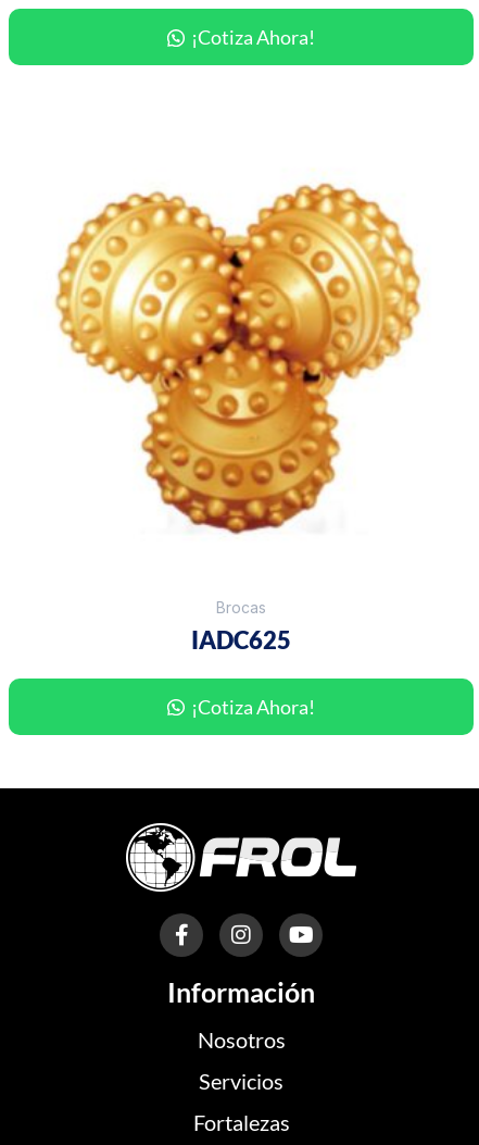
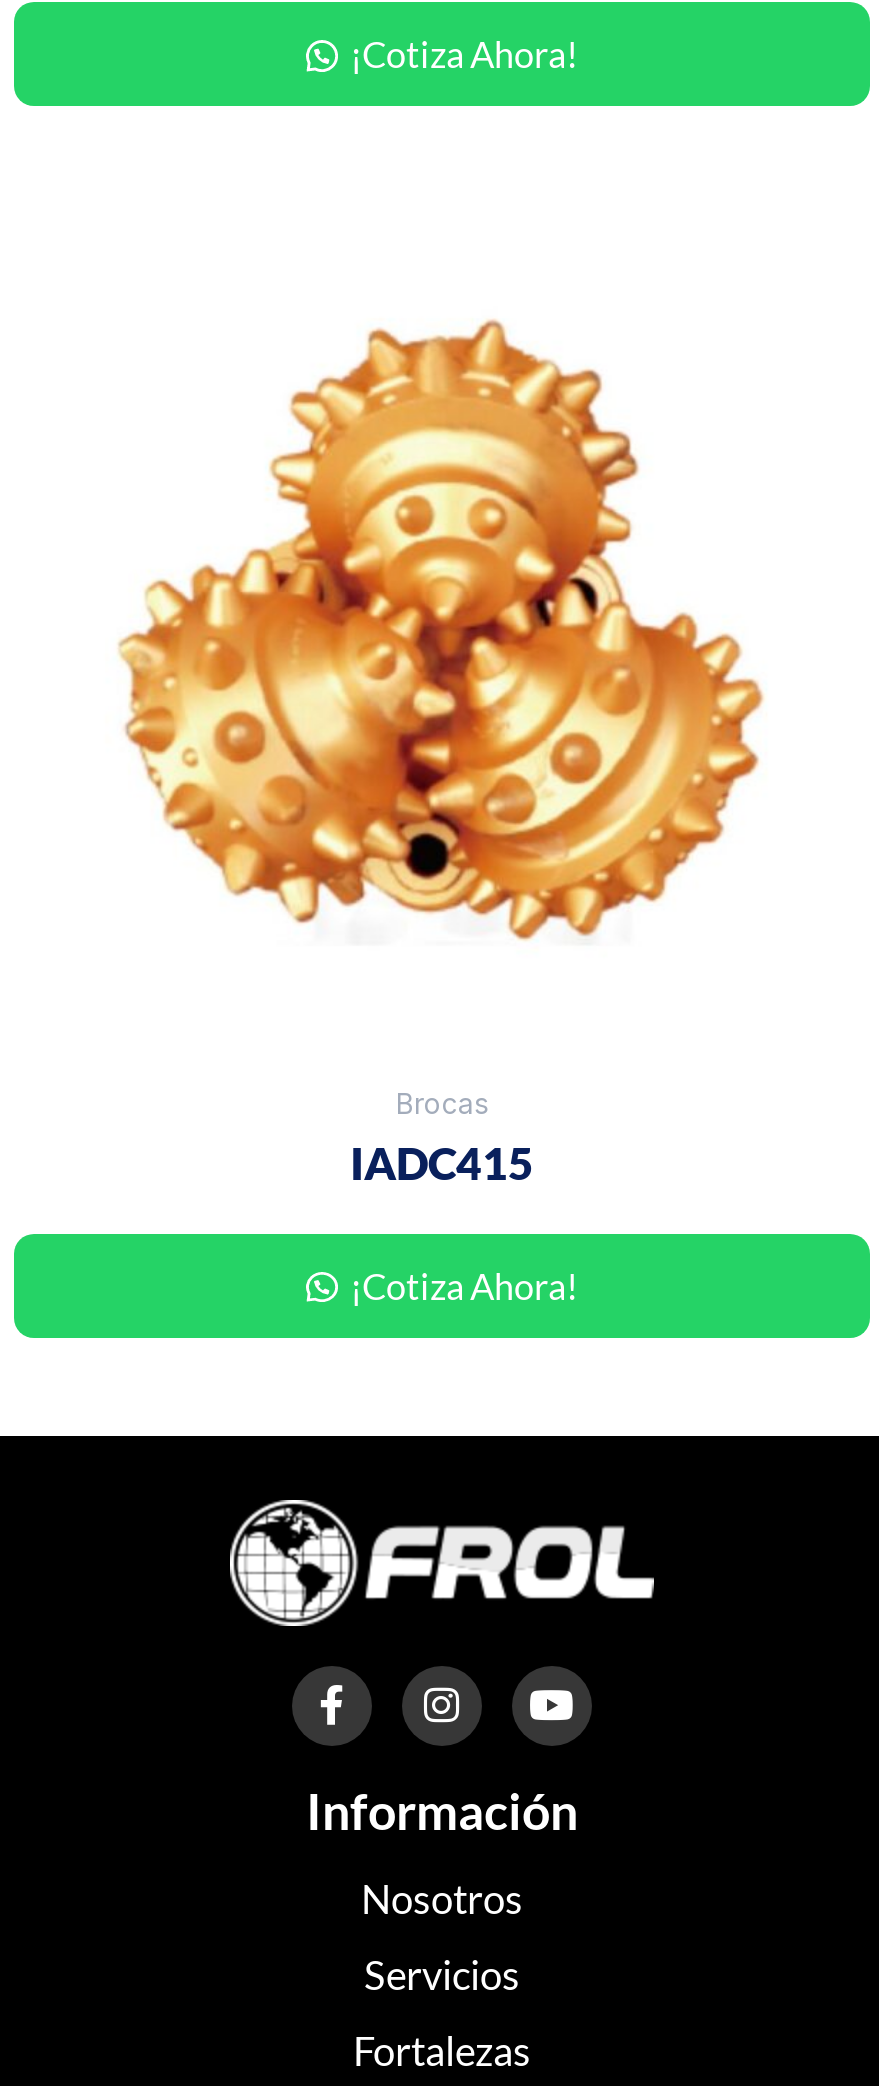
[53,182,421,535] [image] -> [98,318,772,968] [image]
[191,626,291,655] IADC625 -> [350,1137,534,1191] IADC415

